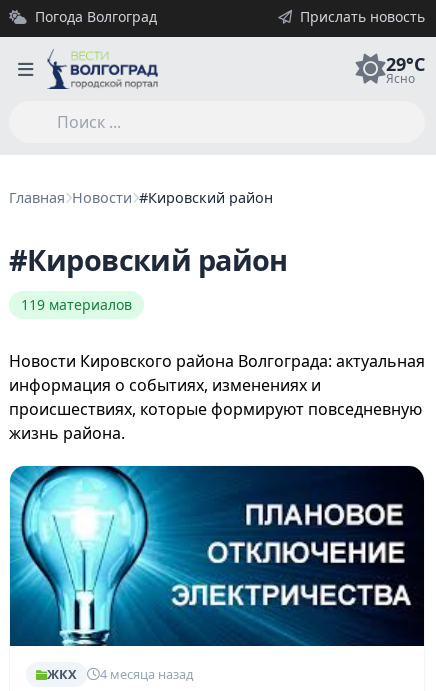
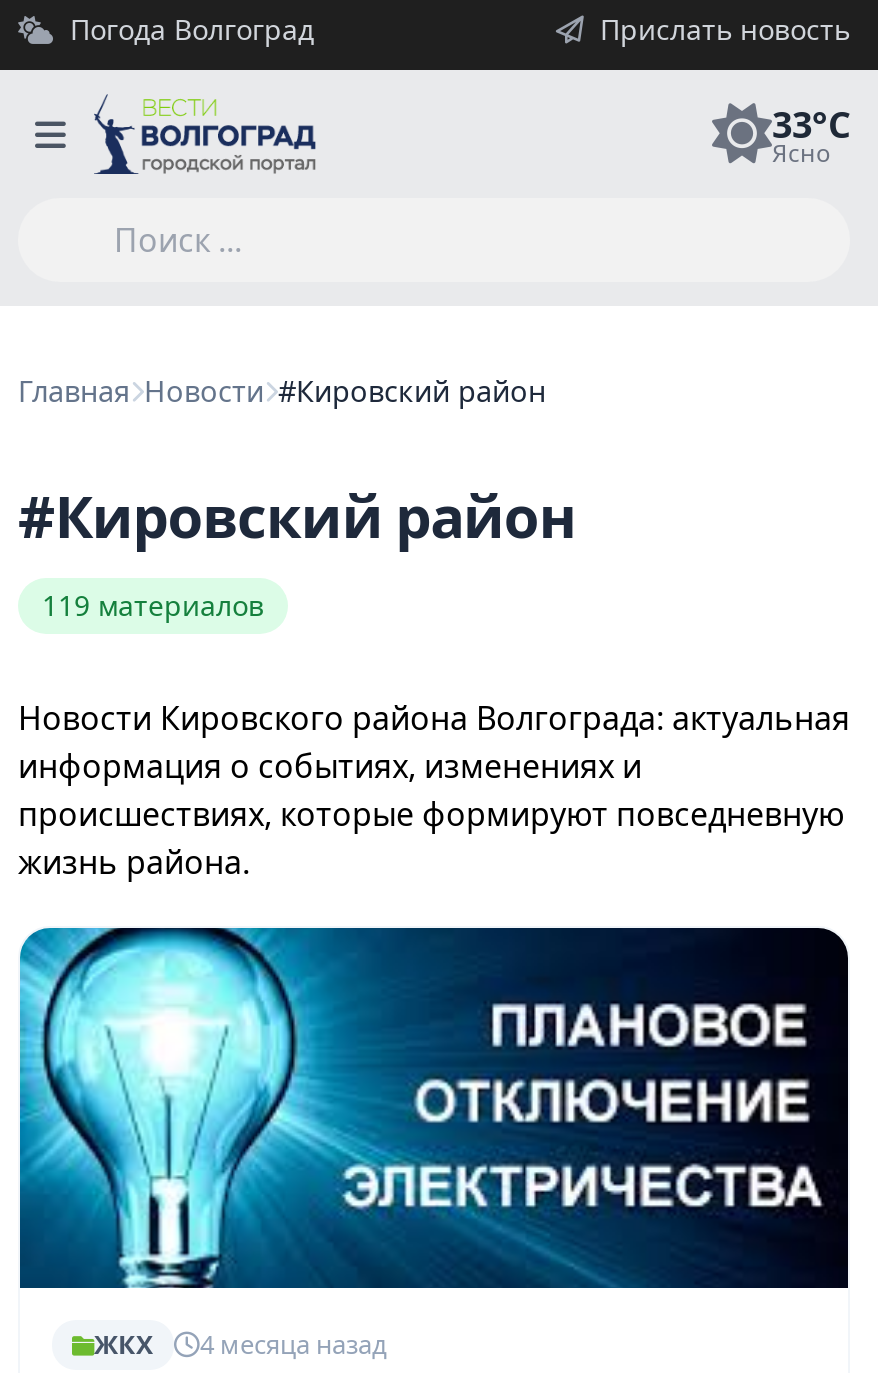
[386,51,425,75] 29°C -> [772,99,850,147] 33°C

